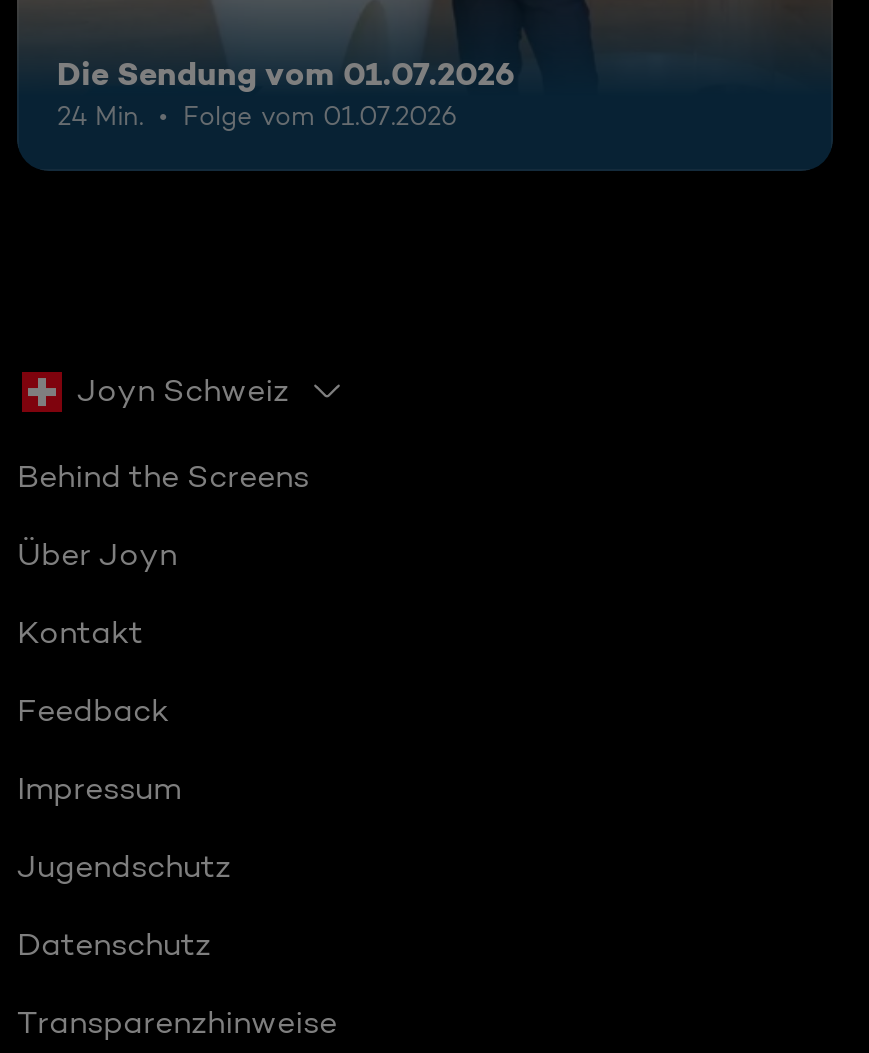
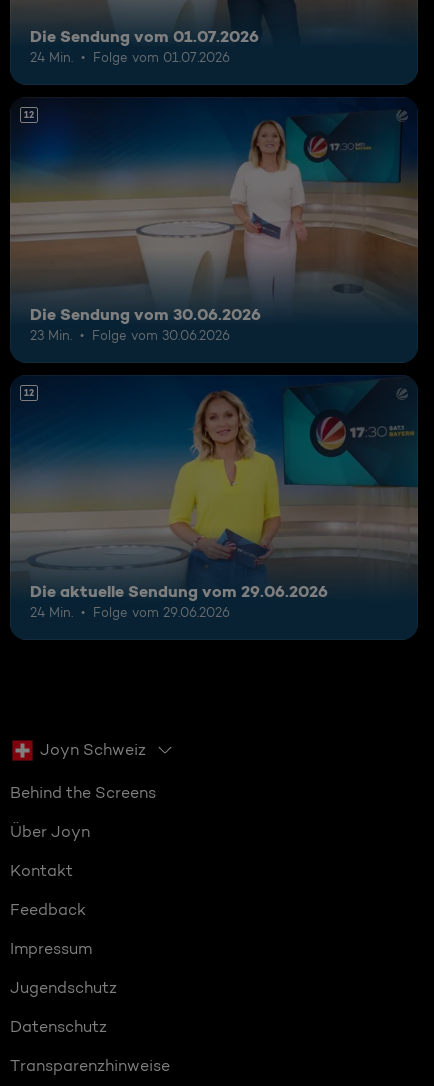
none -> [9,96,418,364] [image] | 12
none -> [9,374,418,573] [image] | 12
none -> [30,304,261,343] Die Sendung vom 30.06.2026 | 23 Min. | Folge vom 30.06.2026
none -> [30,581,328,620] Die aktuelle Sendung vom 29.06.2026 | 24 Min. | Folge vom 29.06.2026

